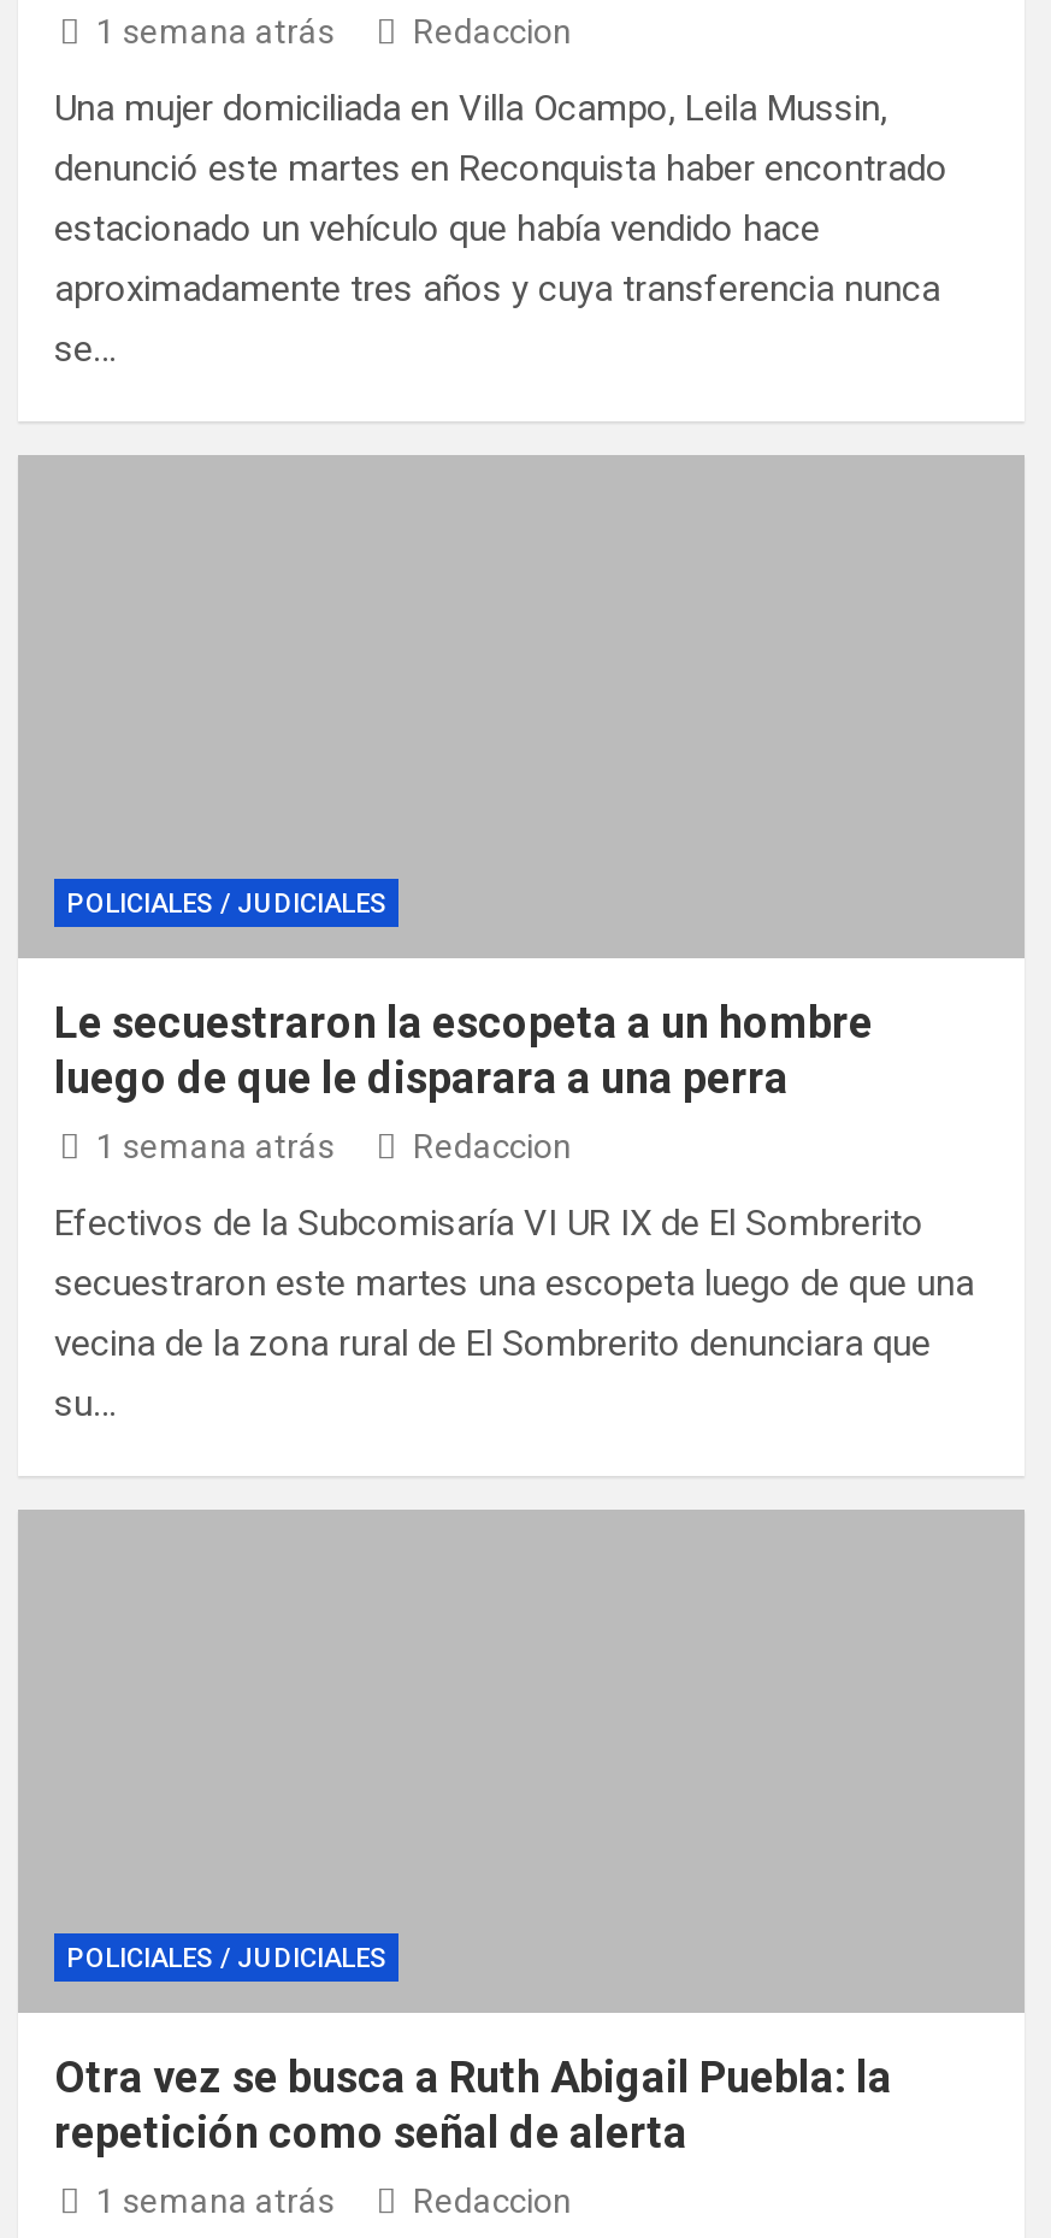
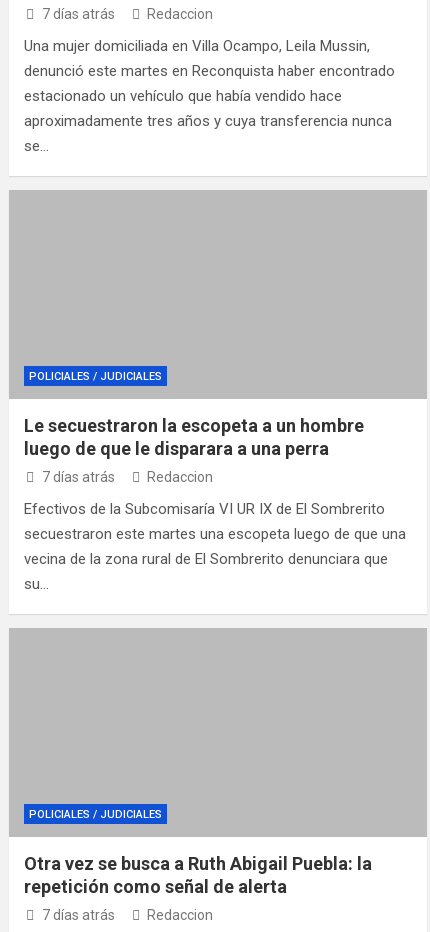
[96,11,335,50] 1 semana atrás -> [41,6,114,22] 7 días atrás
[96,1126,335,1164] 1 semana atrás -> [41,469,114,485] 7 días atrás
[96,2180,335,2219] 1 semana atrás -> [41,907,114,923] 7 días atrás

